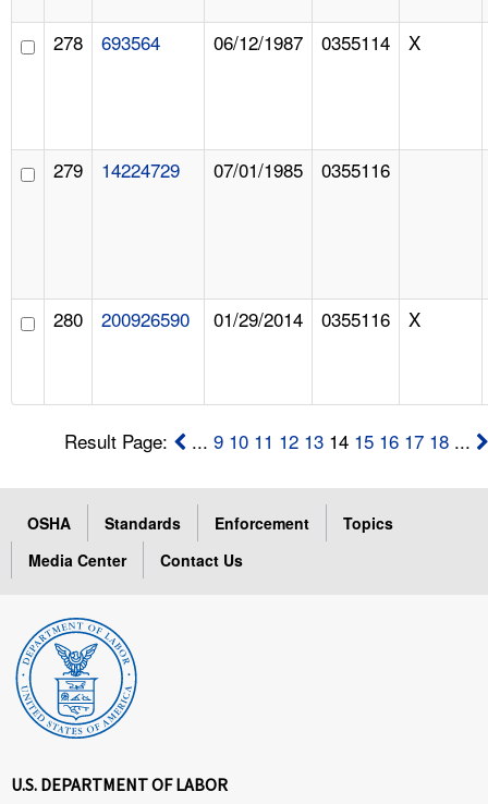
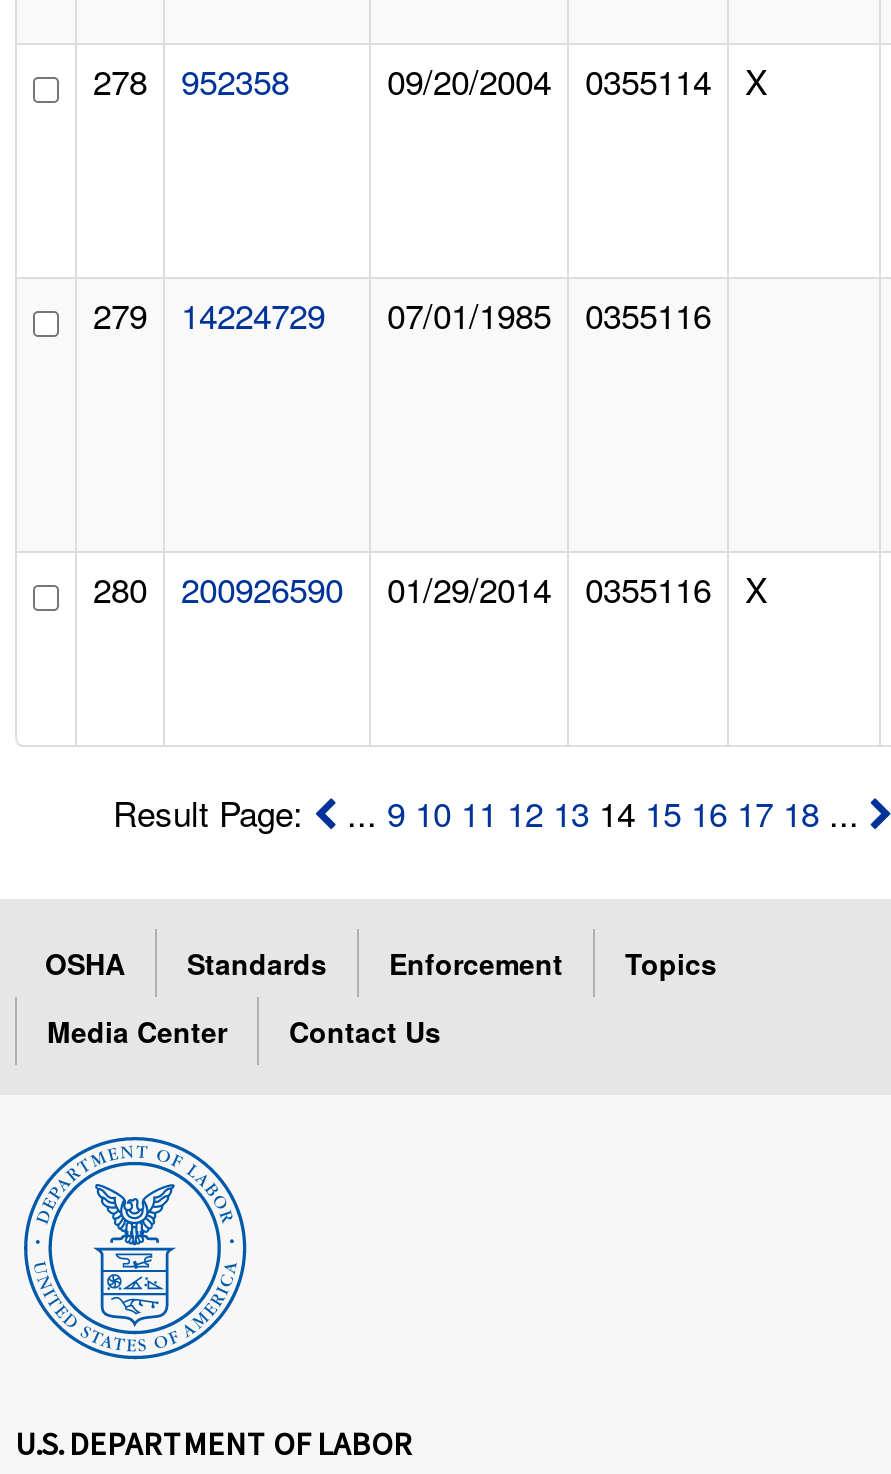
[101,28,160,55] 693564 -> [181,55,289,105] 952358
[213,28,303,55] 06/12/1987 -> [387,55,551,105] 09/20/2004

